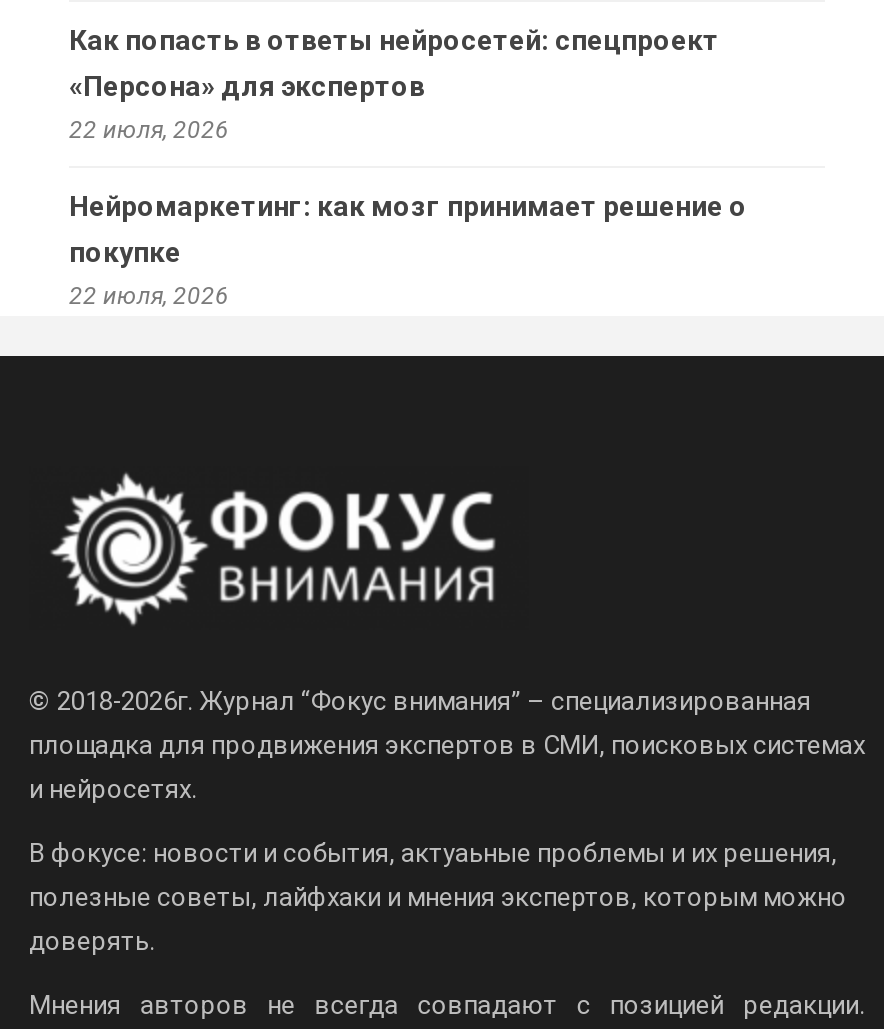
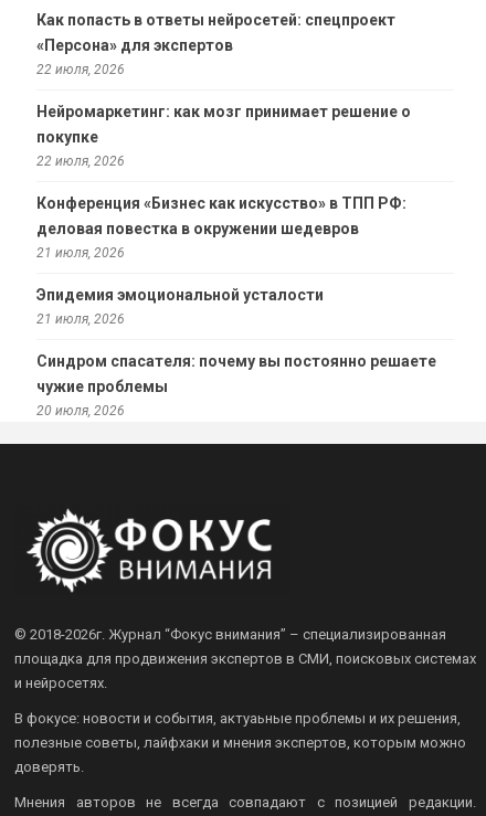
none -> [36,194,436,418] Конференция «Бизнес как искусство» в ТПП РФ: | деловая повестка в окружении шедевров | 21 июля, 2026 | Эпидемия эмоциональной усталости | 21 июля, 2026 | Синдром спасателя: почему вы постоянно решаете | чужие проблемы | 20 июля, 2026

